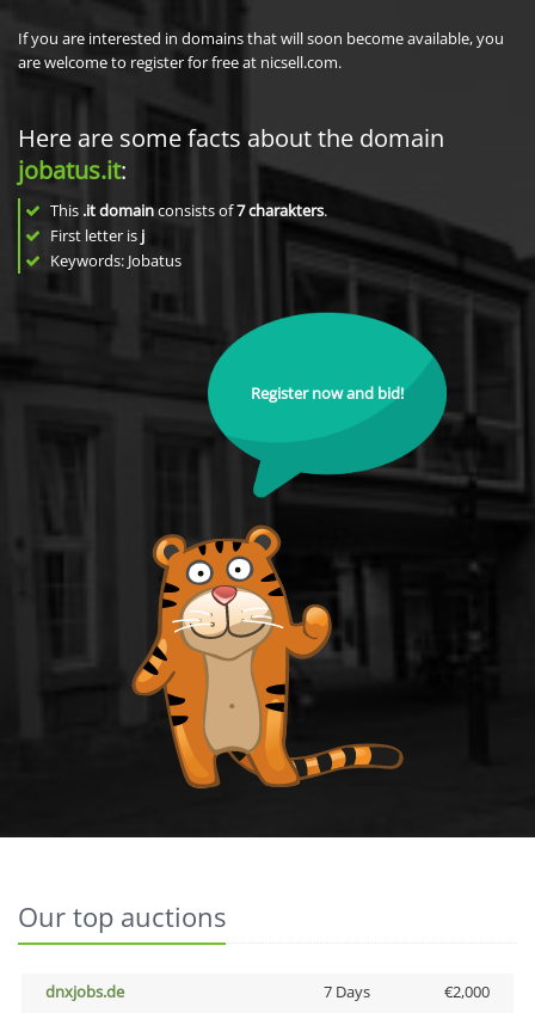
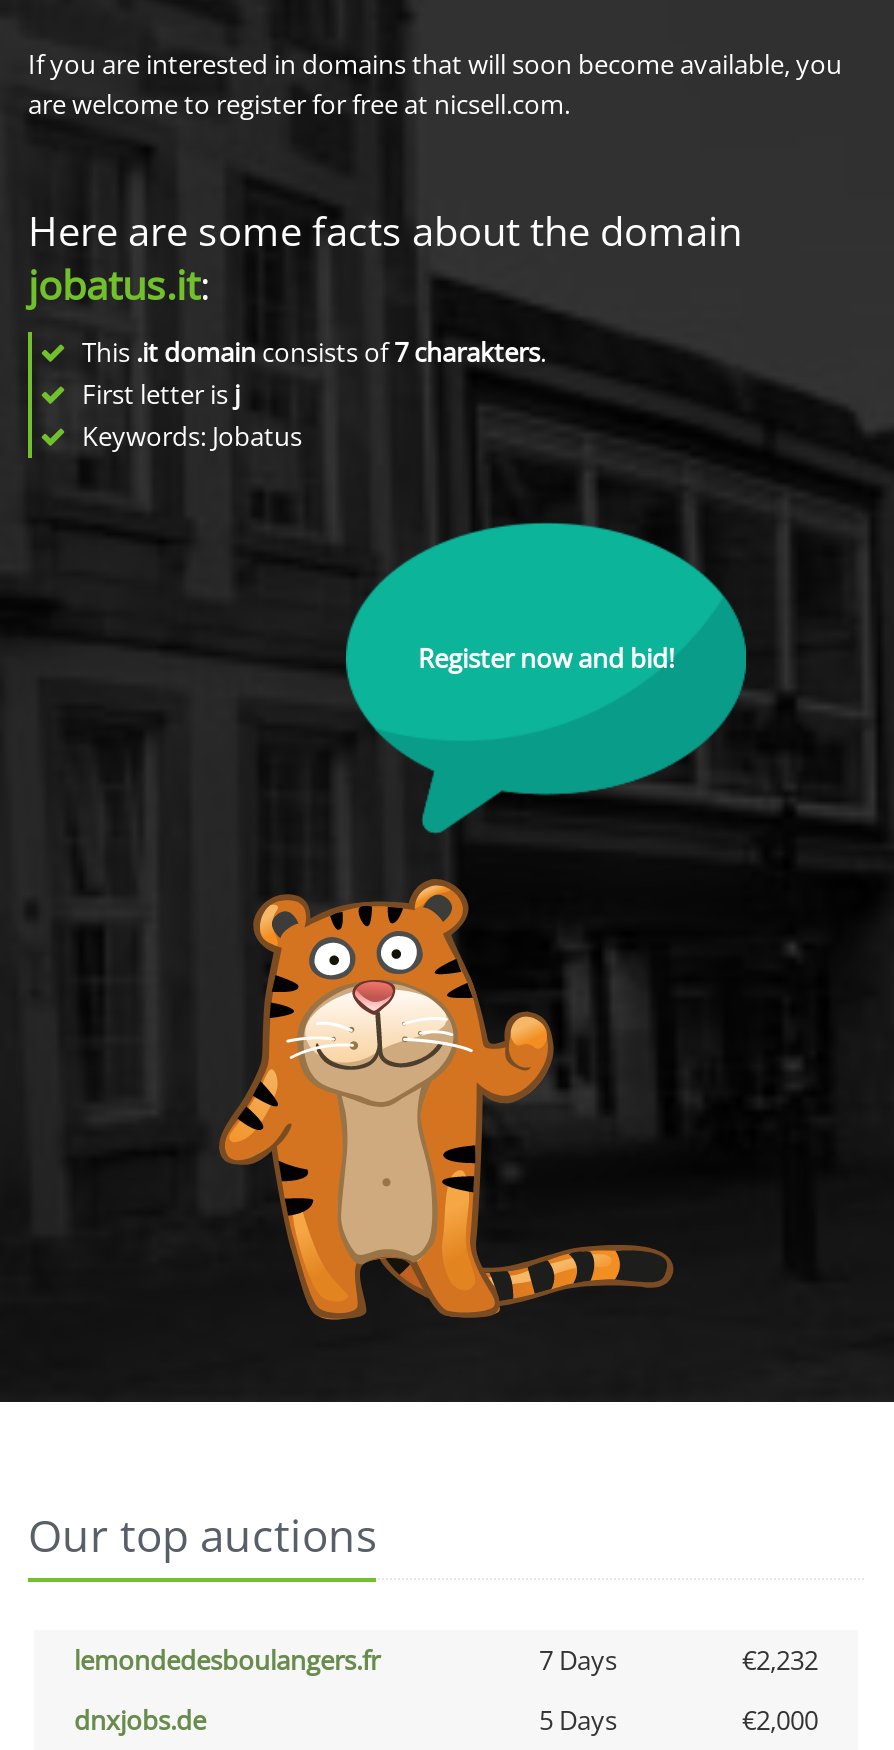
none -> [74,1642,818,1678] lemondedesboulangers.fr | 7 Days | €2,232
[323,981,370,1002] 7 Days -> [539,1702,617,1738] 5 Days

